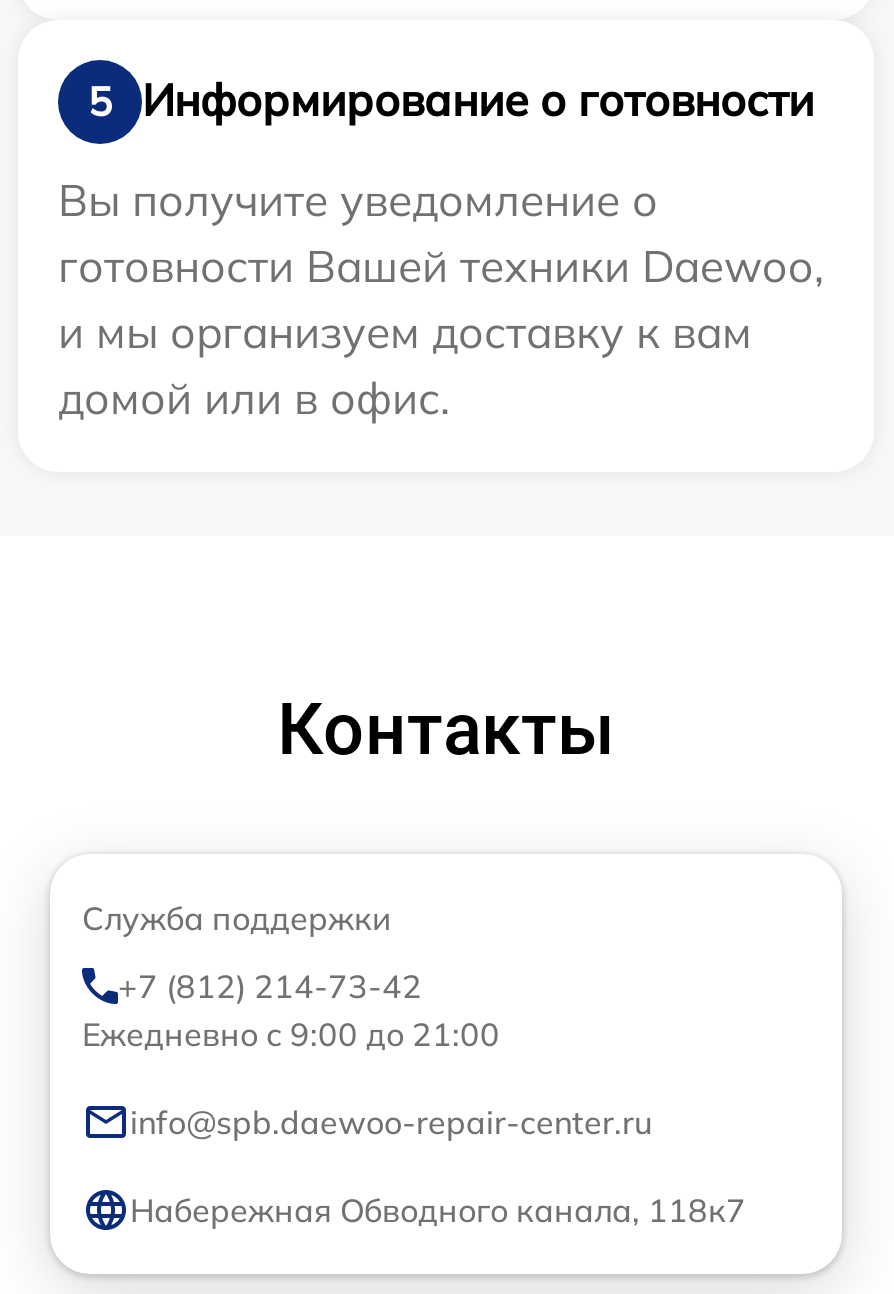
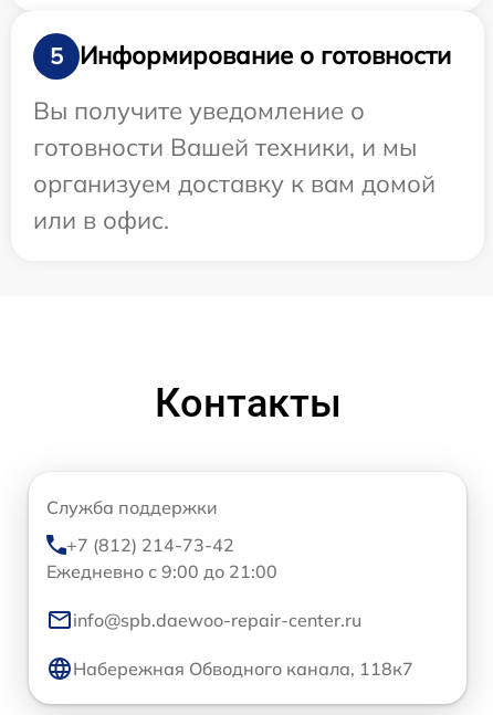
[58,238,824,426] готовности Вашей техники Daewoo, | и мы организуем доставку к вам | домой или в офис. -> [33,131,436,235] готовности Вашей техники, и мы | организуем доставку к вам домой | или в офис.

